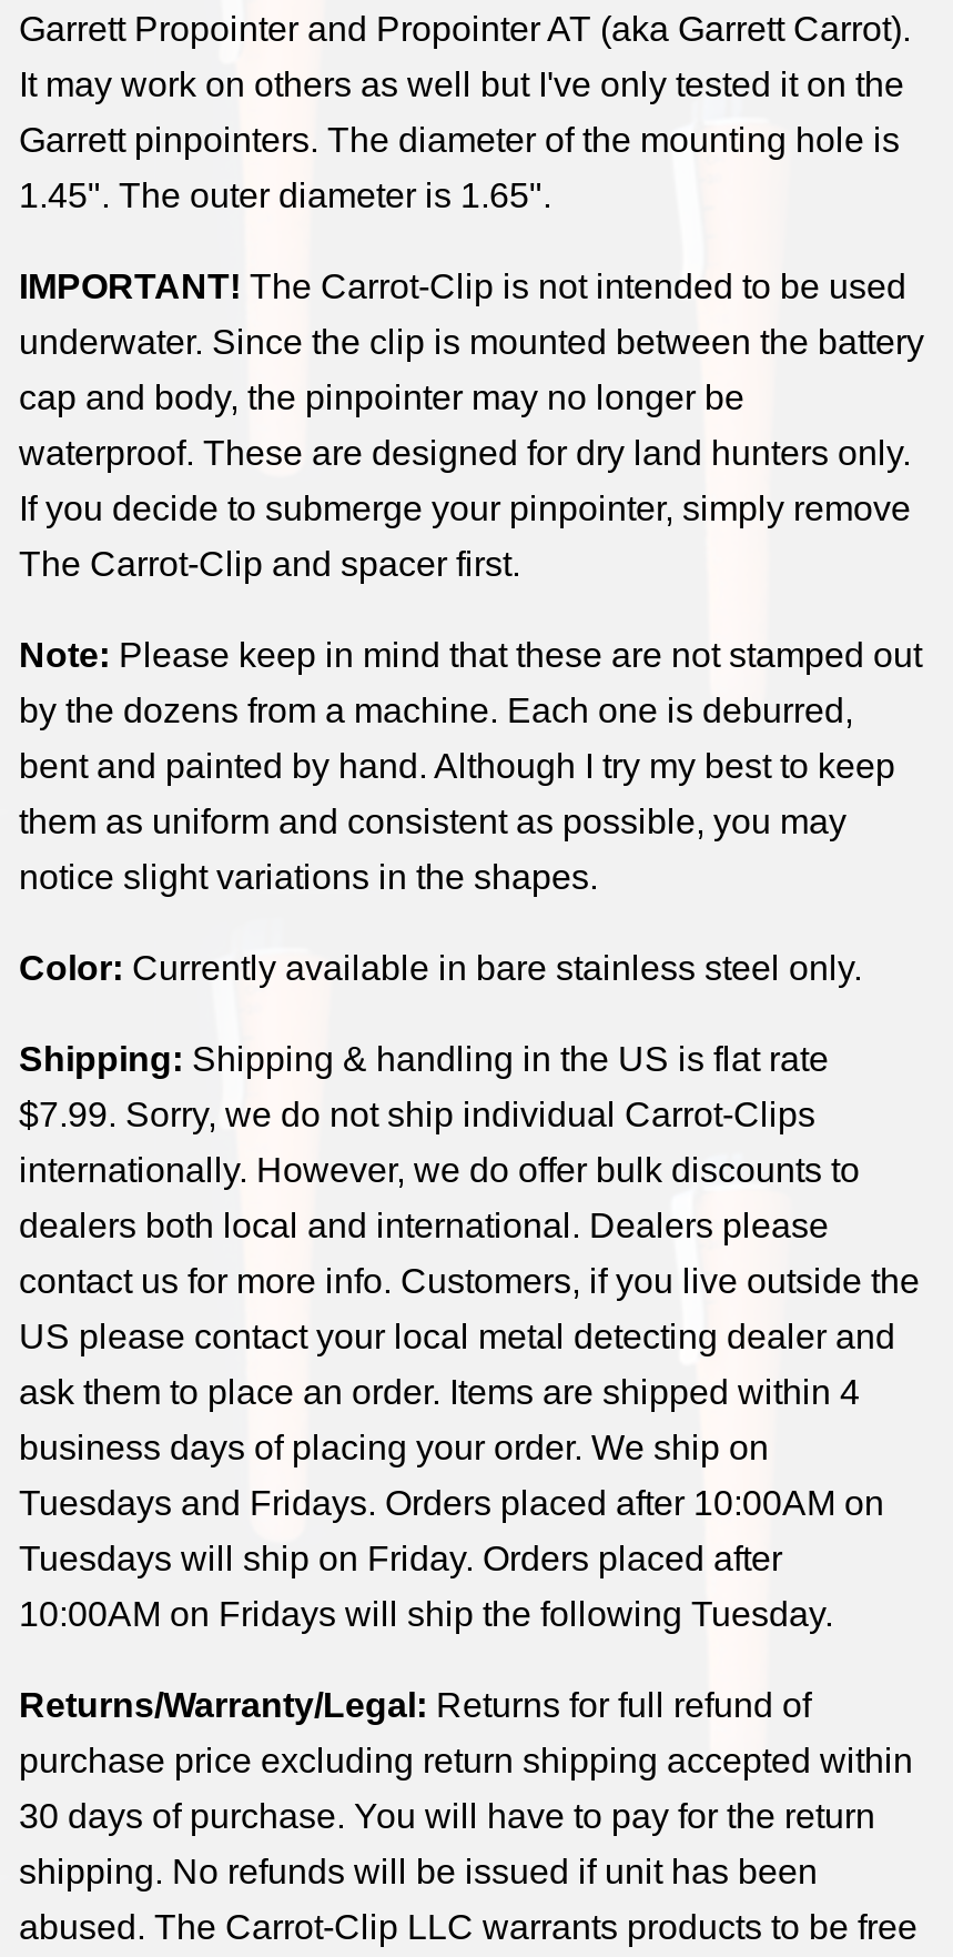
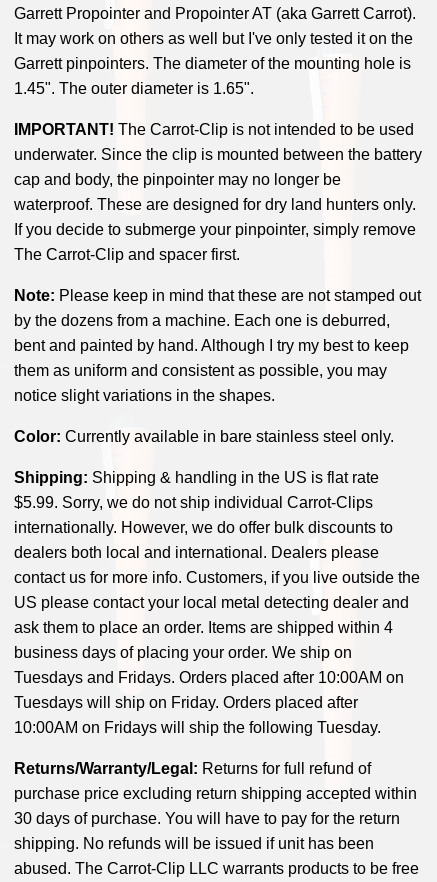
[19,1095,815,1133] $7.99. Sorry, we do not ship individual Carrot-Clips -> [14,494,373,511] $5.99. Sorry, we do not ship individual Carrot-Clips

